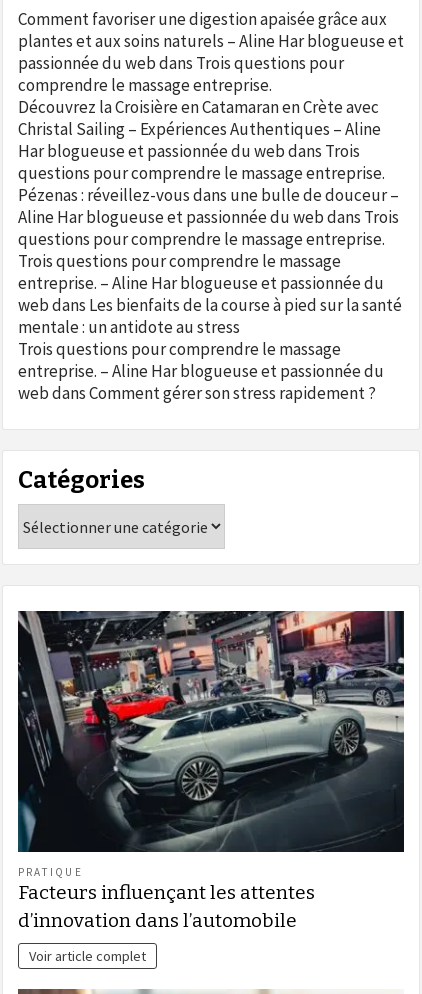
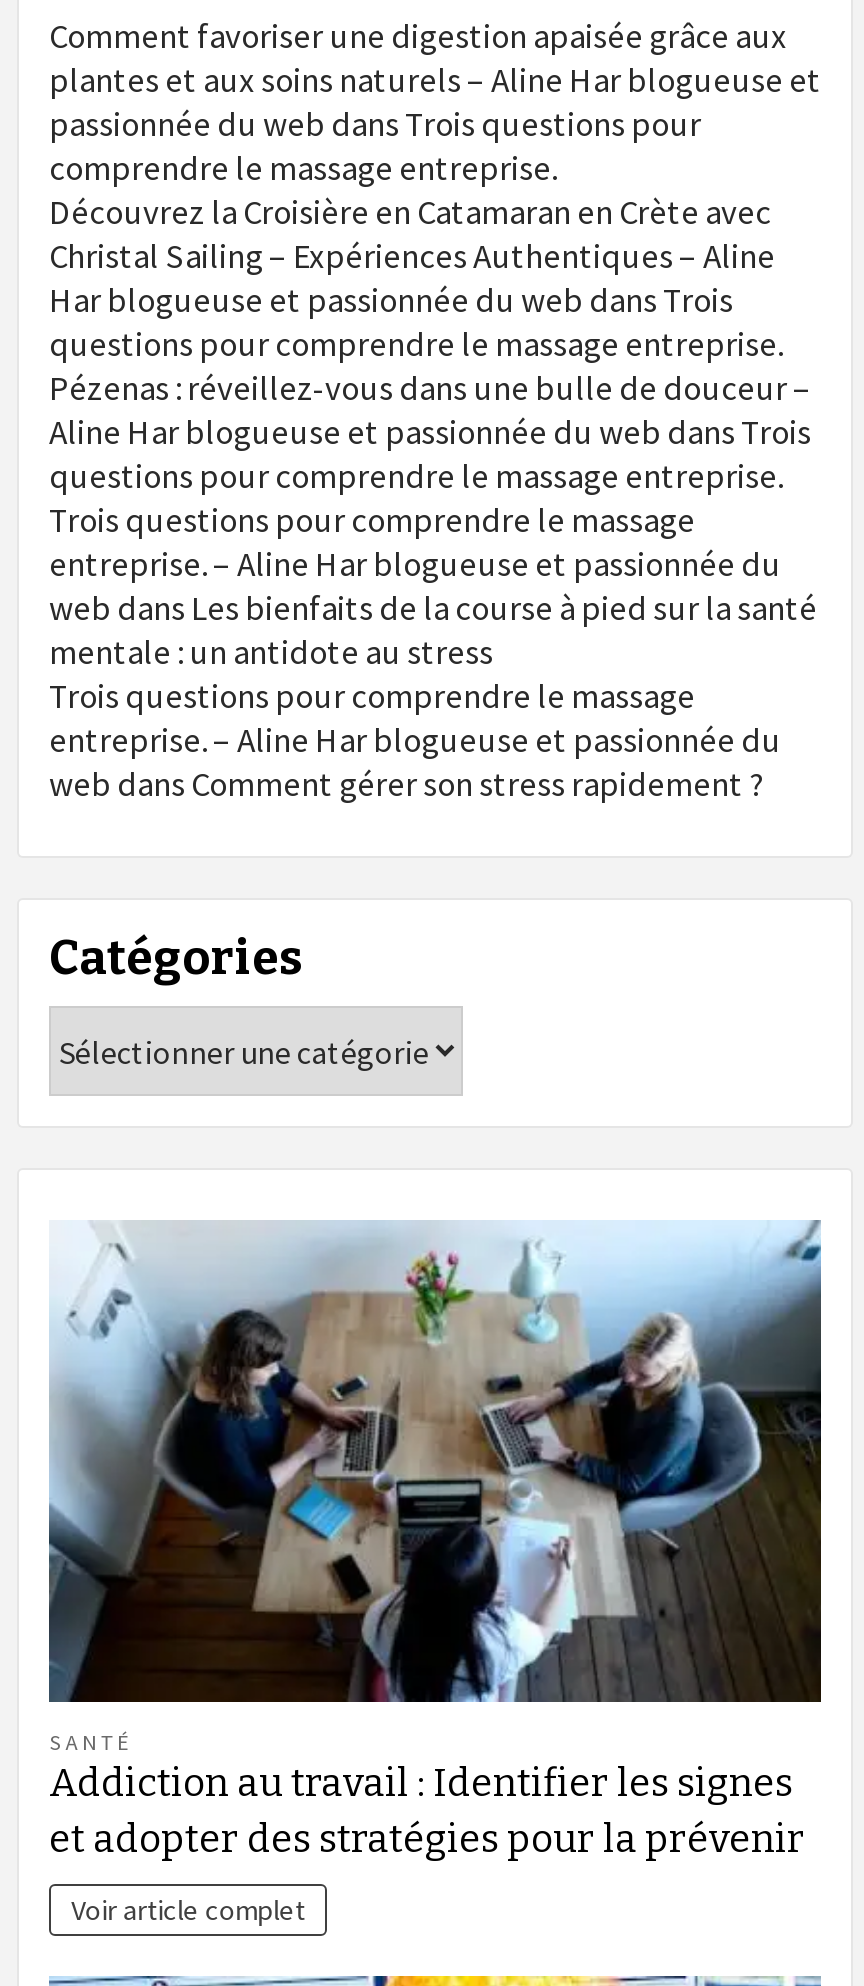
[17,610,405,932] [image] | PRATIQUE | Facteurs influençant les attentes | d’innovation dans l’automobile -> [47,1220,823,1862] [image] | SANTÉ | Addiction au travail : Identifier les signes | et adopter des stratégies pour la prévenir

